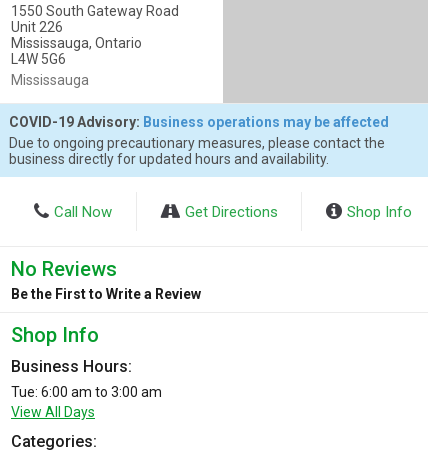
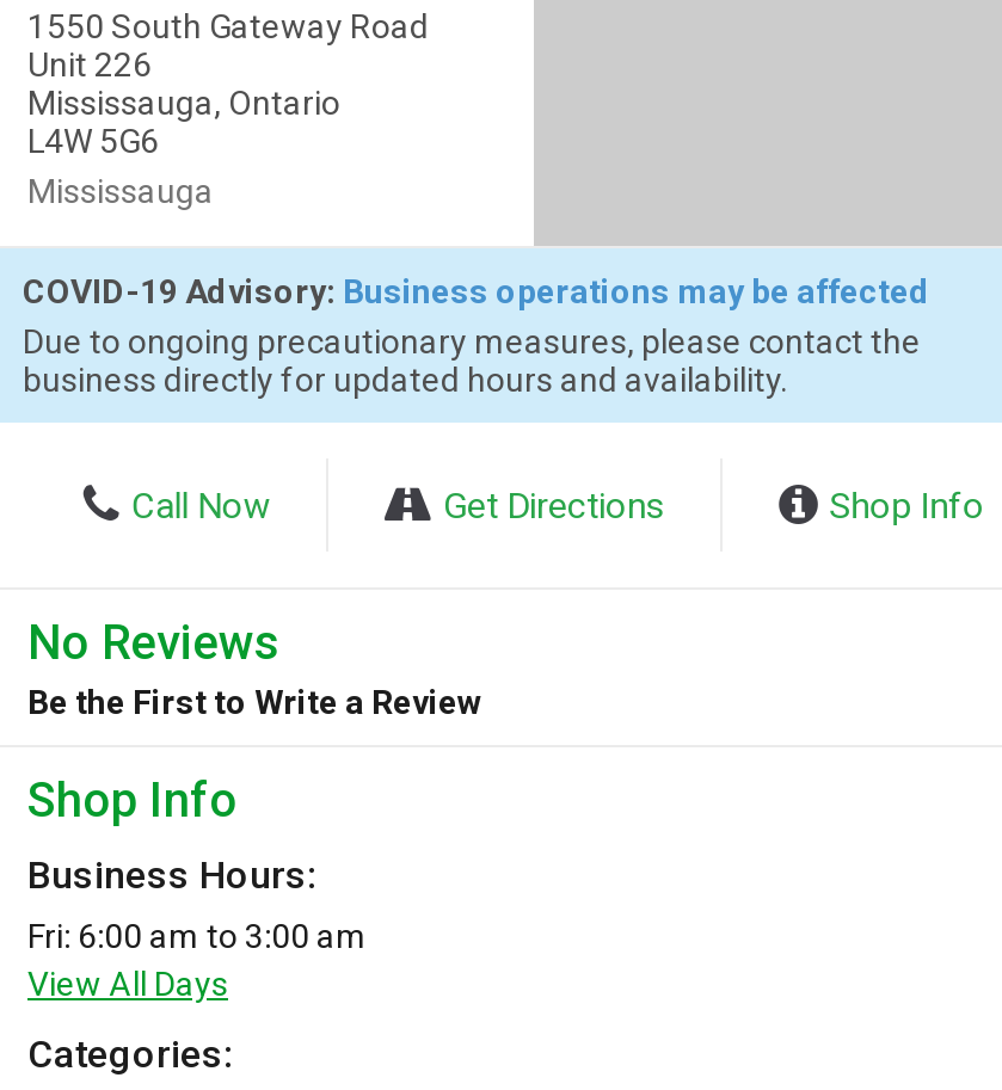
[11,384,162,400] Tue: 6:00 am to 3:00 am -> [27,917,367,955] Fri: 6:00 am to 3:00 am

